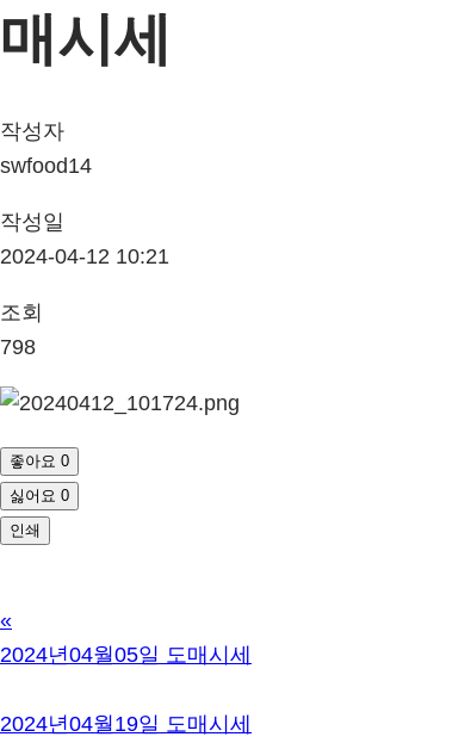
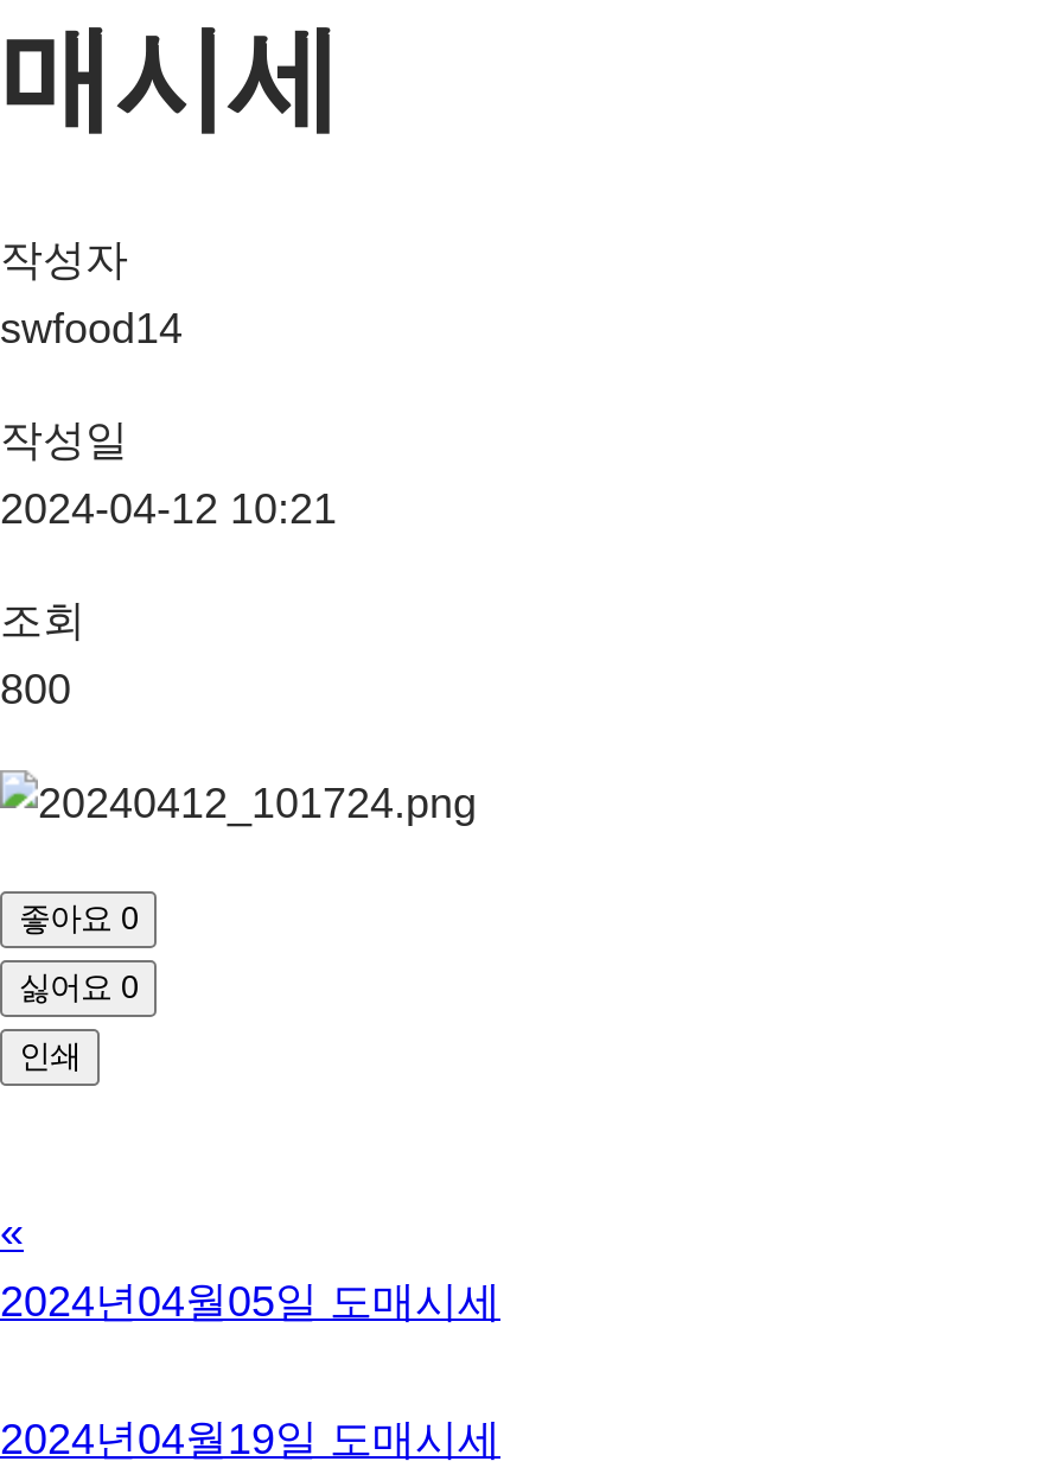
[0,335,36,359] 798 -> [0,667,71,714] 800

